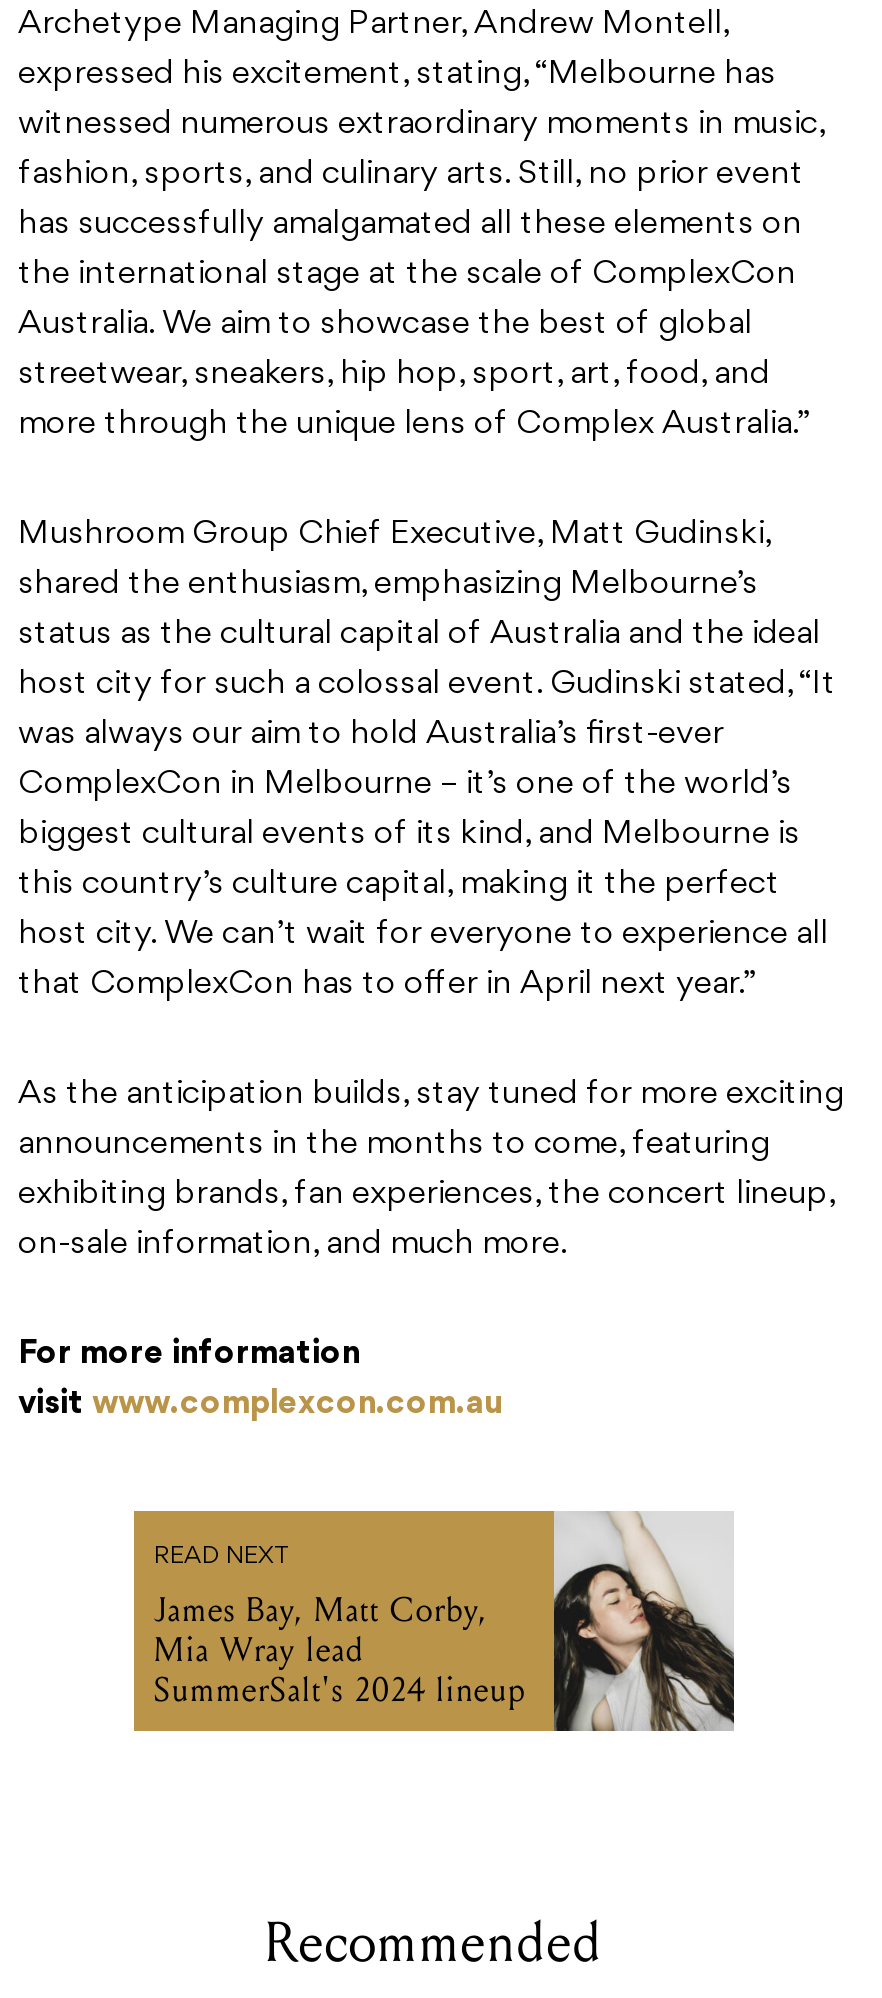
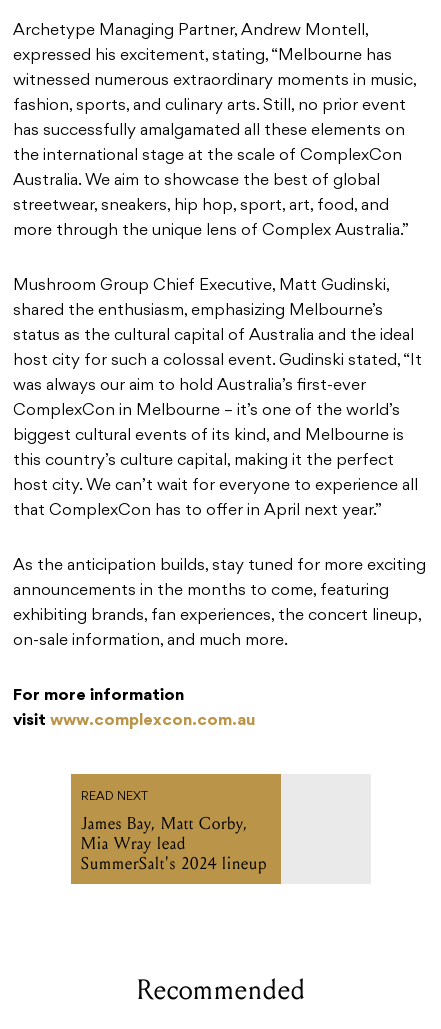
[552,1511,736,1733] [image] -> none

